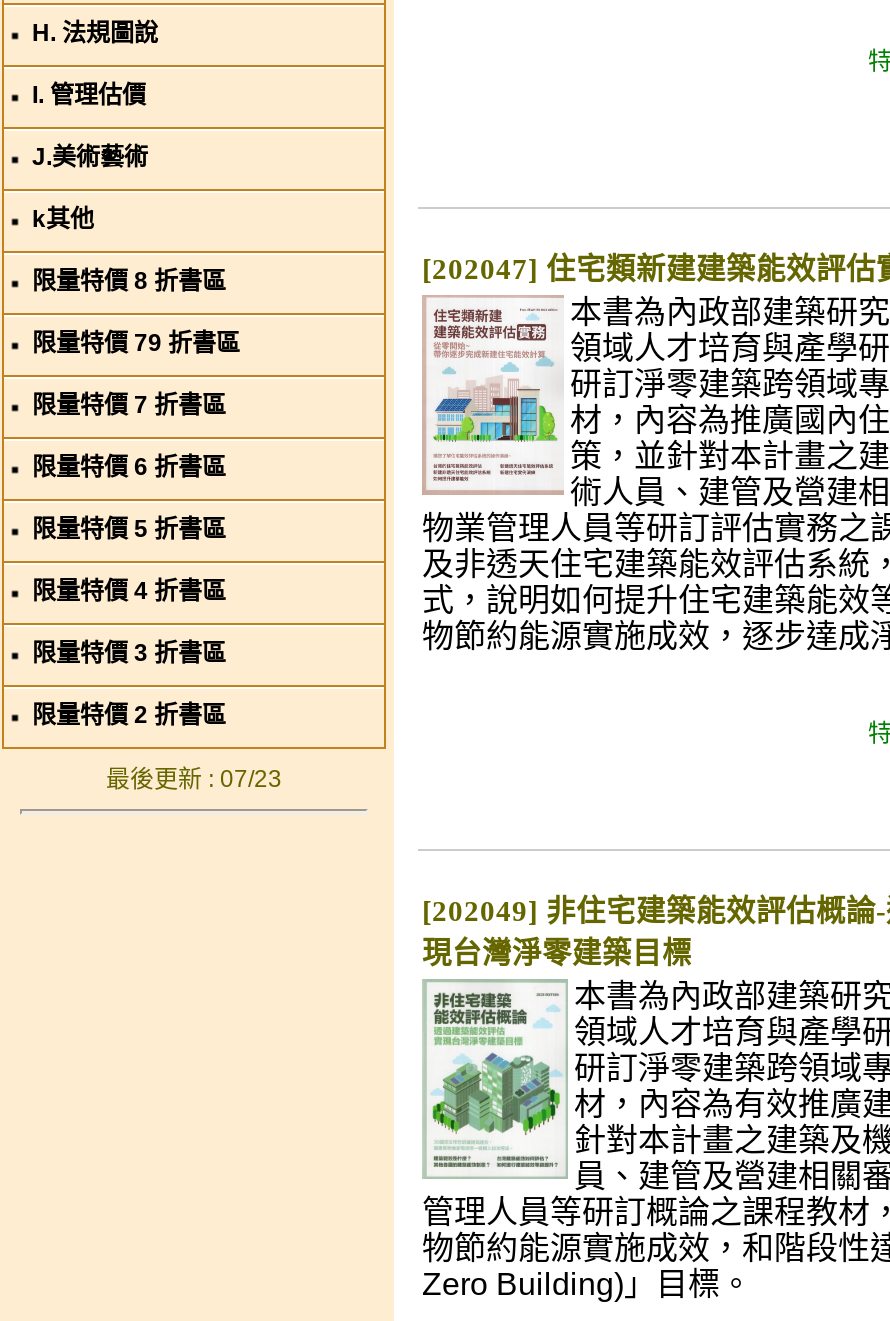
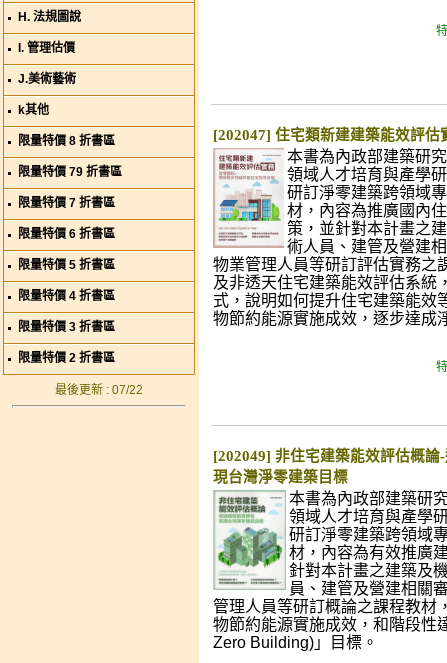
[106,765,282,793] 最後更新 : 07/23 -> [55,383,143,397] 最後更新 : 07/22

